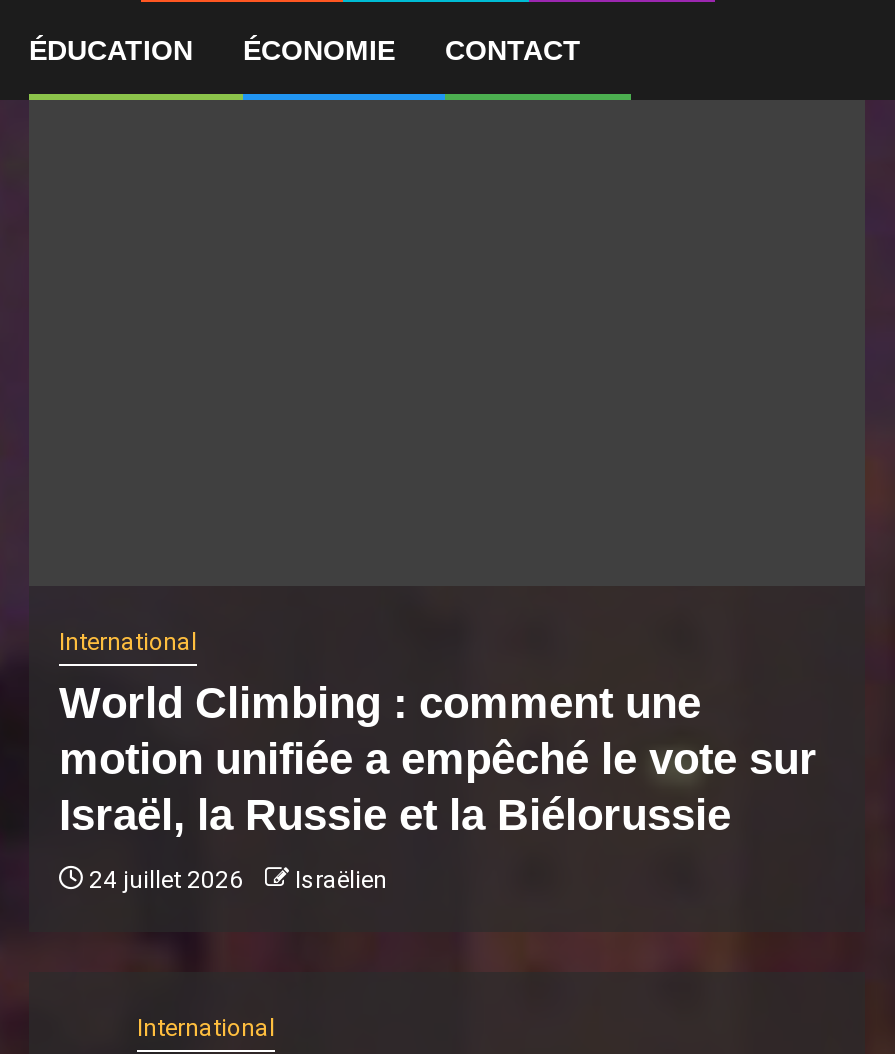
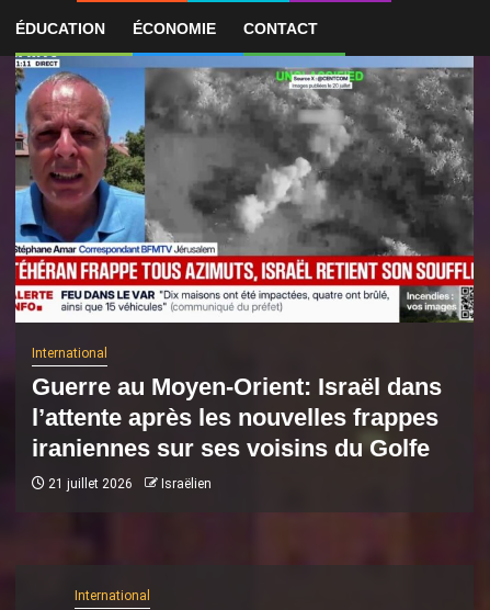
none -> [14,55,475,324] [image]
[59,678,817,840] World Climbing : comment une | motion unifiée a empêché le vote sur | Israël, la Russie et la Biélorussie -> [32,373,442,462] Guerre au Moyen-Orient: Israël dans | l’attente après les nouvelles frappes | iraniennes sur ses voisins du Golfe
[83,866,387,894] 24 juillet 2026 Israëlien -> [45,476,212,492] 21 juillet 2026 Israëlien

